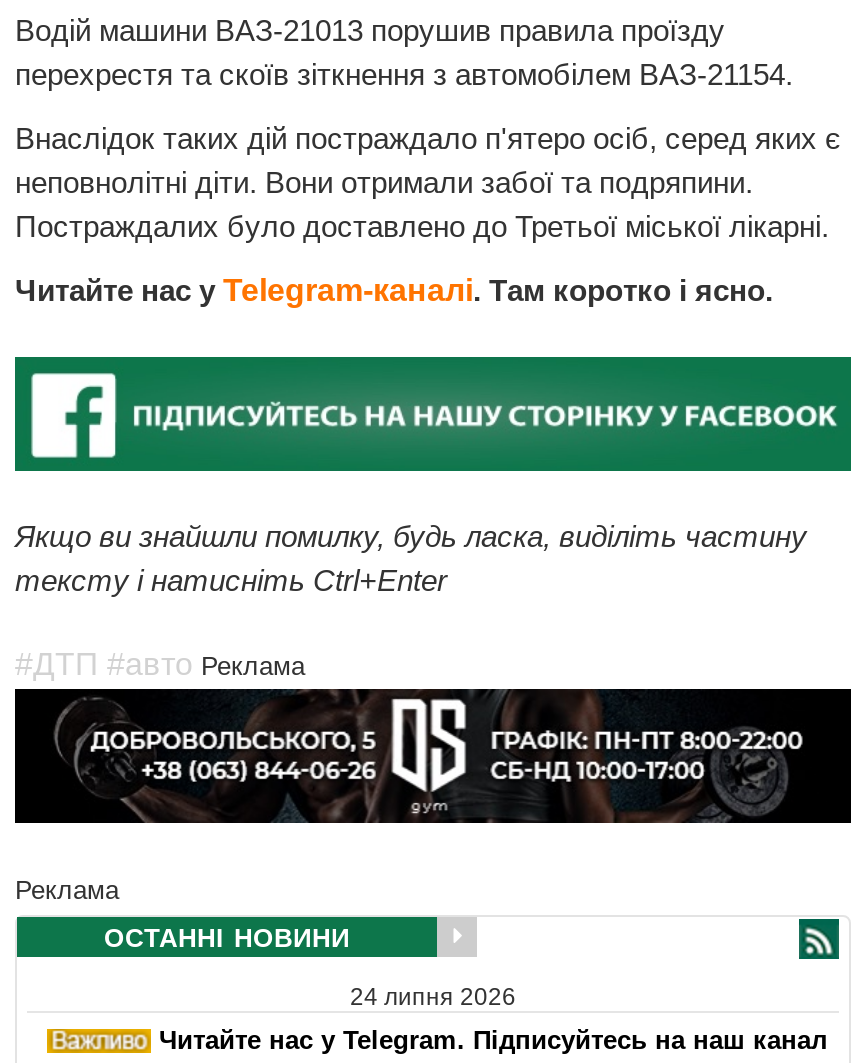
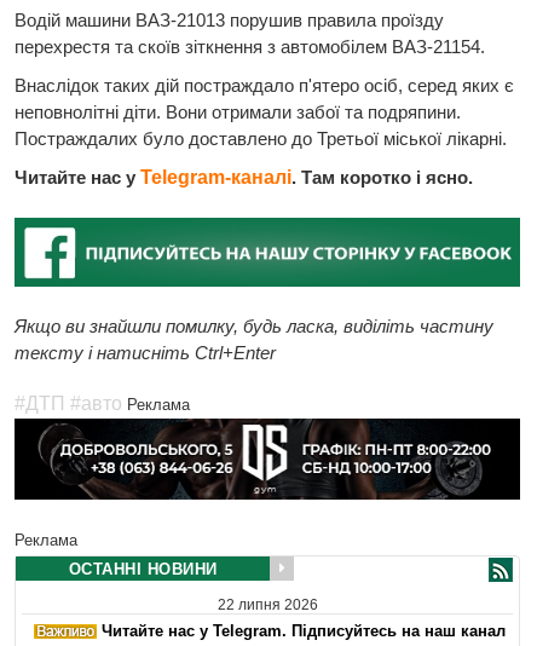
[350,982,516,1010] 24 липня 2026 -> [217,596,317,613] 22 липня 2026

